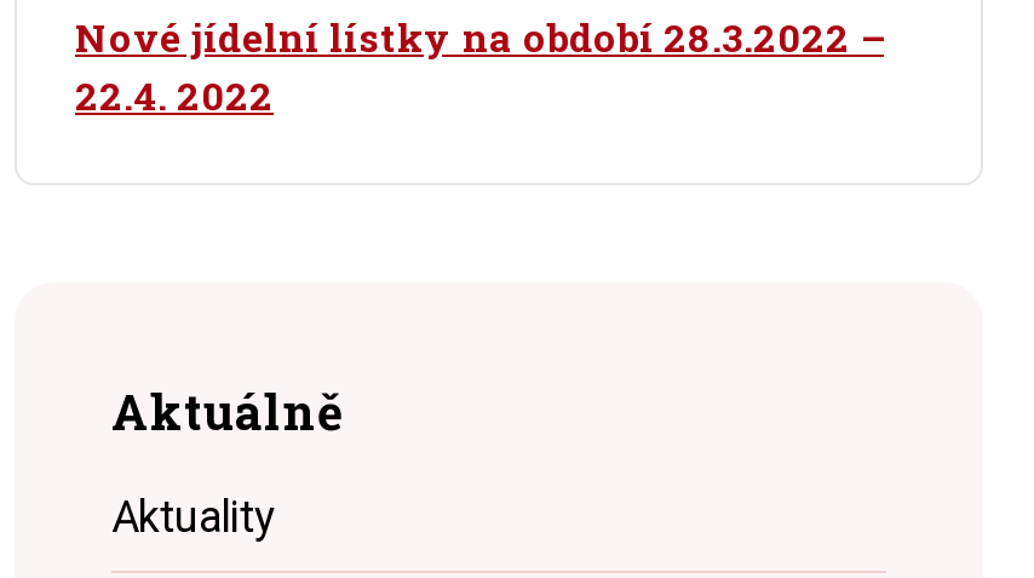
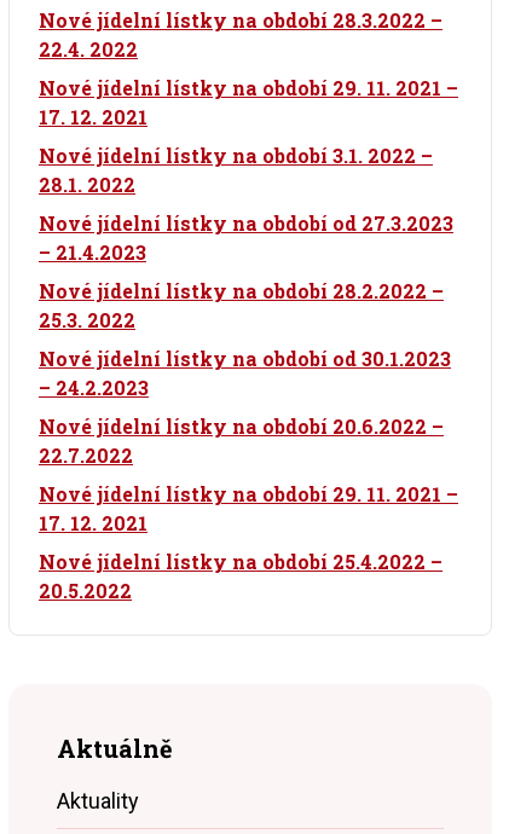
none -> [39,75,458,604] Nové jídelní lístky na období 29. 11. 2021 – | 17. 12. 2021 | Nové jídelní lístky na období 3.1. 2022 – | 28.1. 2022 | Nové jídelní lístky na období od 27.3.2023 | – 21.4.2023 | Nové jídelní lístky na období 28.2.2022 – | 25.3. 2022 | Nové jídelní lístky na období od 30.1.2023 | – 24.2.2023 | Nové jídelní lístky na období 20.6.2022 – | 22.7.2022 | Nové jídelní lístky na období 29. 11. 2021 – | 17. 12. 2021 | Nové jídelní lístky na období 25.4.2022 – | 20.5.2022

